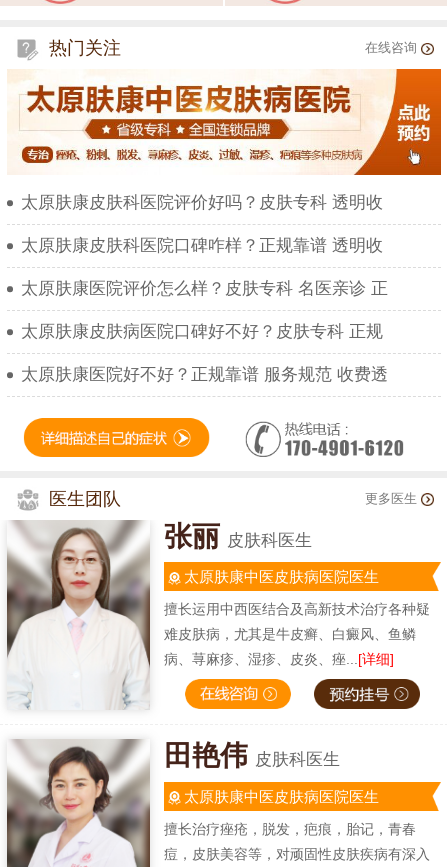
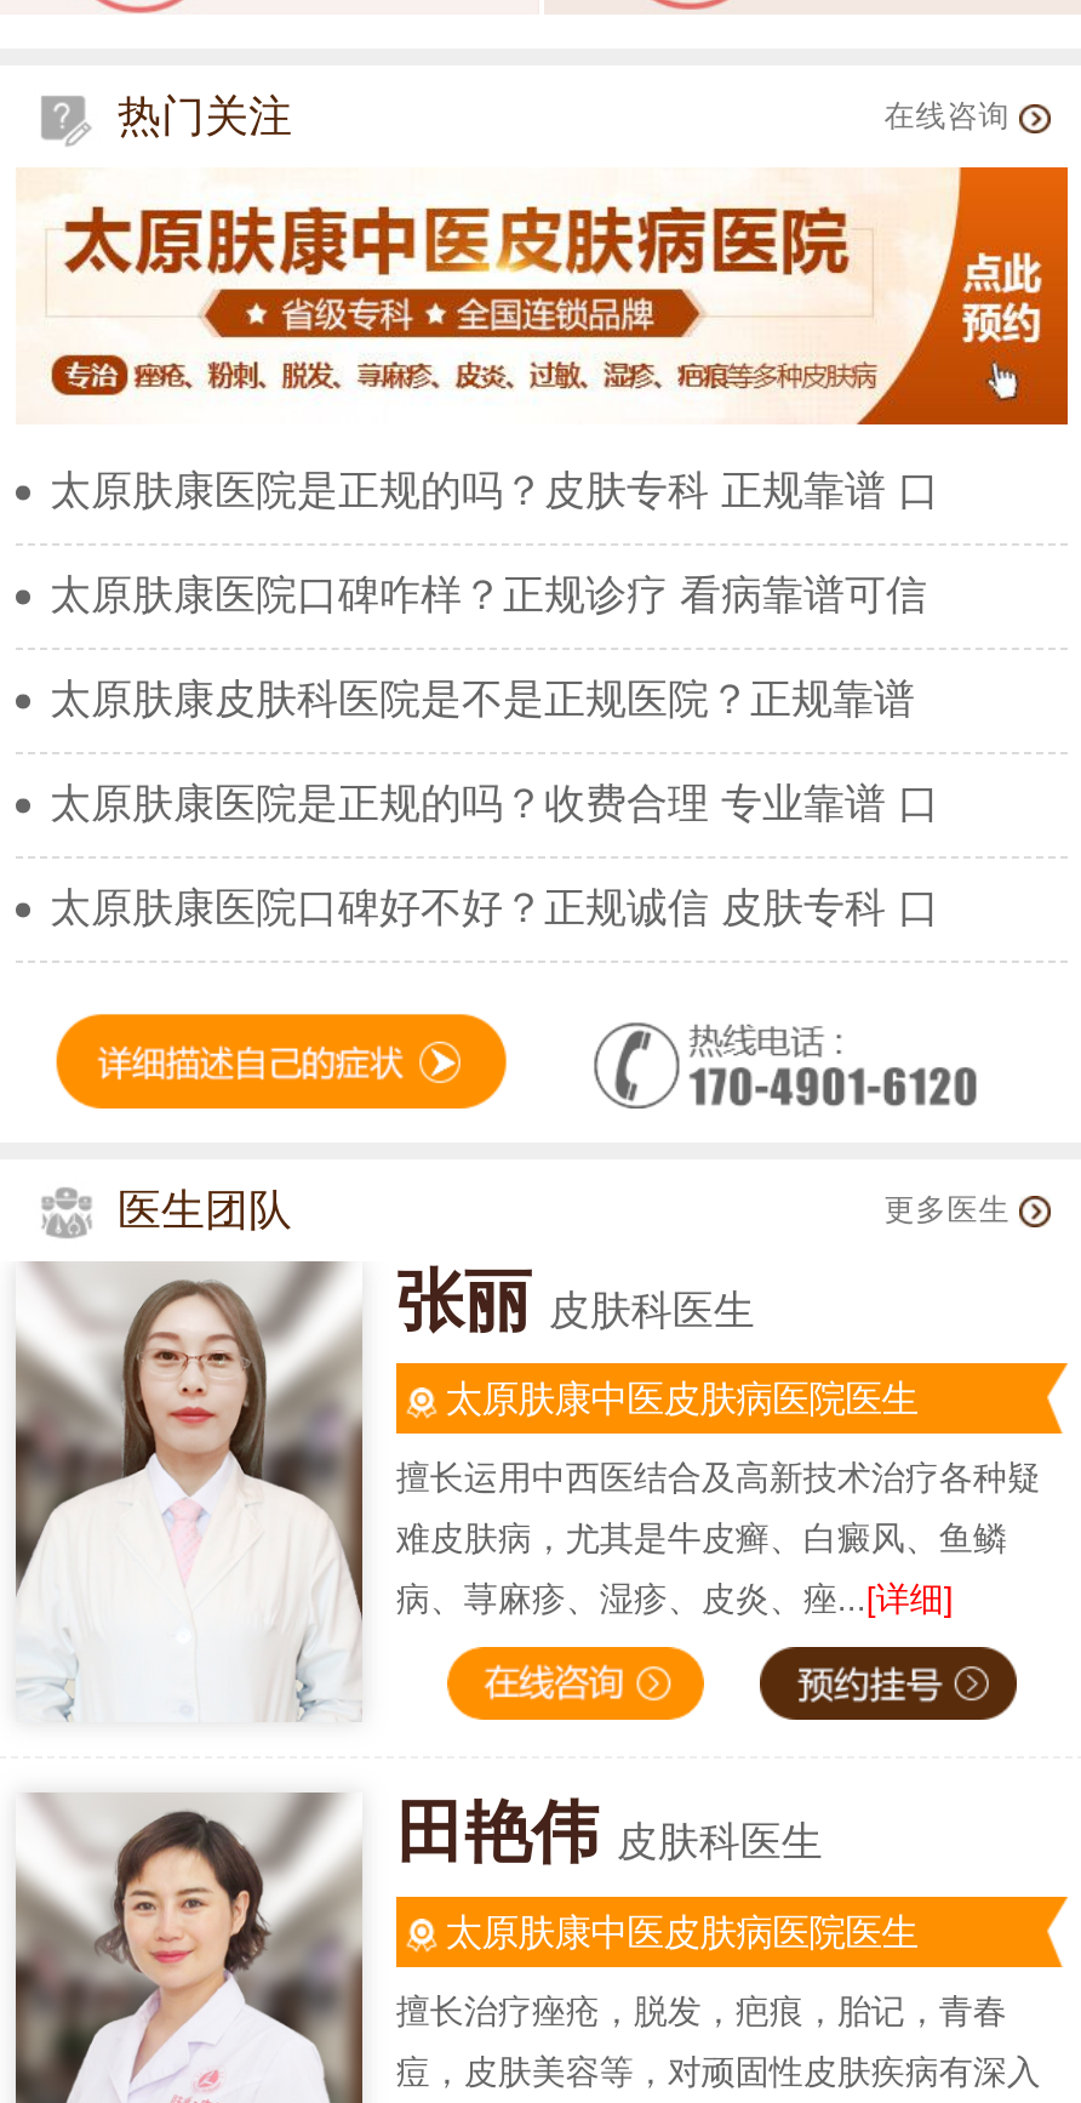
[21,193,383,212] 太原肤康皮肤科医院评价好吗？皮肤专科 透明收 -> [50,468,939,514] 太原肤康医院是正规的吗？皮肤专科 正规靠谱 口
[21,236,383,255] 太原肤康皮肤科医院口碑咋样？正规靠谱 透明收 -> [50,573,927,619] 太原肤康医院口碑咋样？正规诊疗 看病靠谱可信
[21,279,388,298] 太原肤康医院评价怎么样？皮肤专科 名医亲诊 正 -> [50,677,915,723] 太原肤康皮肤科医院是不是正规医院？正规靠谱
[21,322,383,341] 太原肤康皮肤病医院口碑好不好？皮肤专科 正规 -> [50,781,939,827] 太原肤康医院是正规的吗？收费合理 专业靠谱 口
[21,365,388,384] 太原肤康医院好不好？正规靠谱 服务规范 收费透 -> [50,886,939,932] 太原肤康医院口碑好不好？正规诚信 皮肤专科 口

